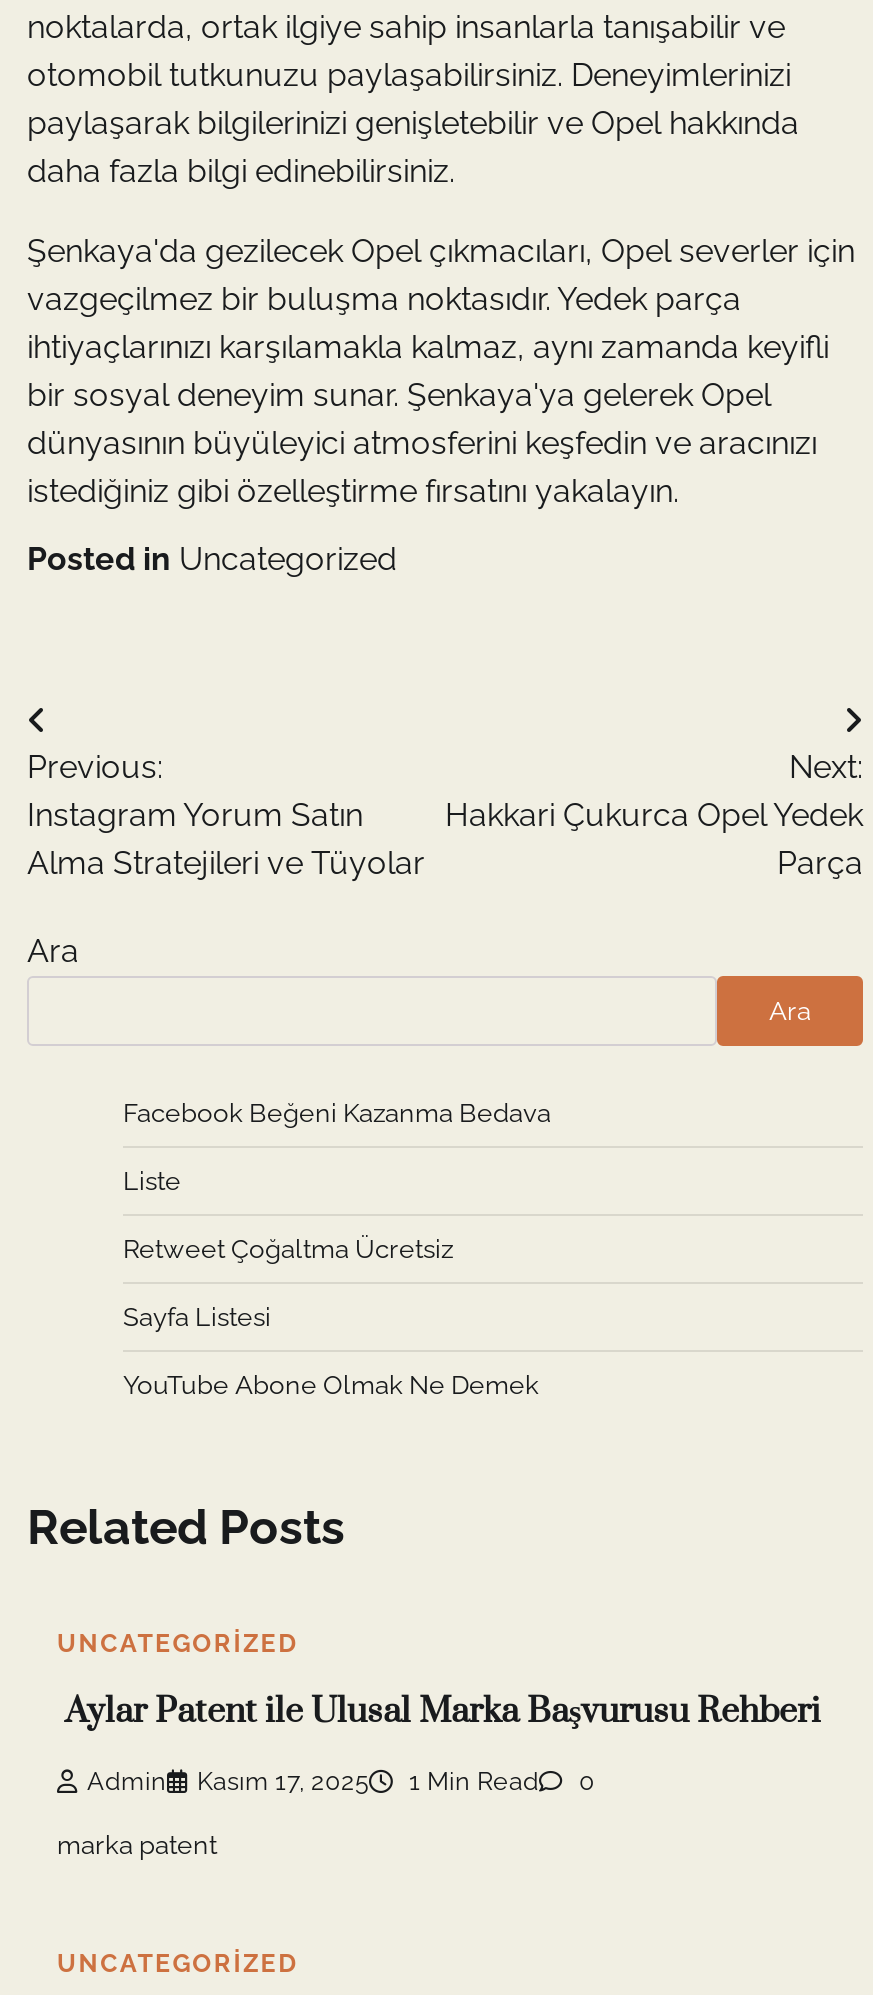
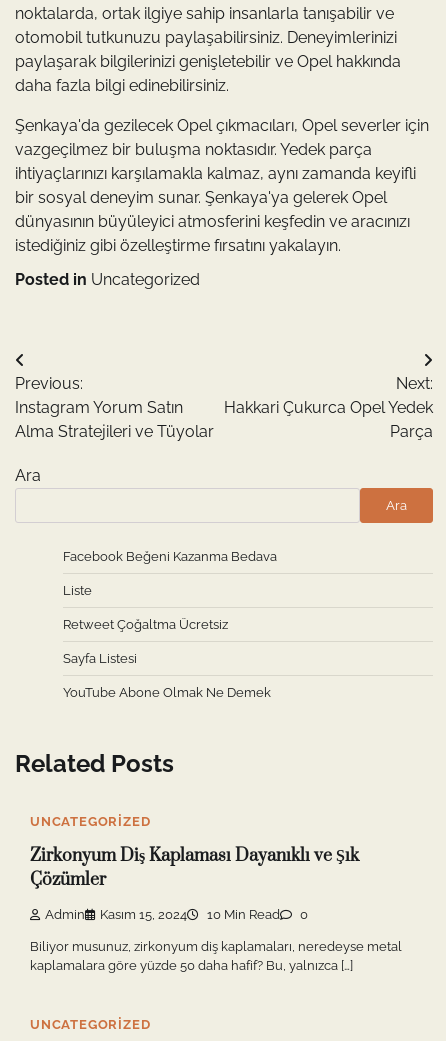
[57,1691,829,1735] Aylar Patent ile Ulusal Marka Başvurusu Rehberi -> [30,845,359,891] Zirkonyum Diş Kaplaması Dayanıklı ve Şık | Çözümler
[197,1766,369,1796] Kasım 17, 2025 -> [100,907,187,922] Kasım 15, 2024
[403,1766,539,1796] 1 Min Read -> [204,907,280,922] 10 Min Read
[57,1829,217,1859] marka patent -> [30,939,402,973] Biliyor musunuz, zirkonyum diş kaplamaları, neredeyse metal | kaplamalara göre yüzde 50 daha hafif? Bu, yalnızca […]

